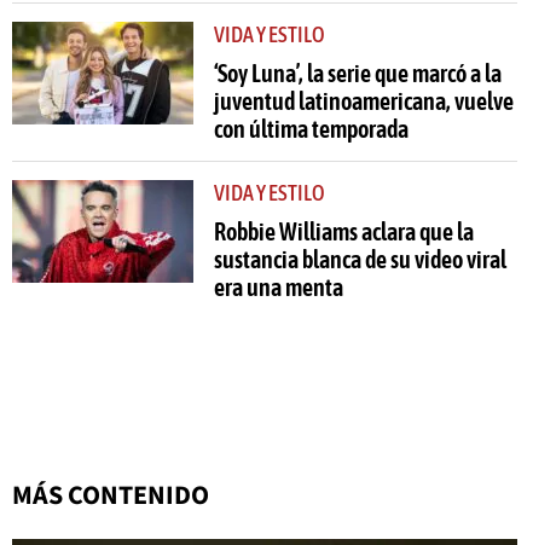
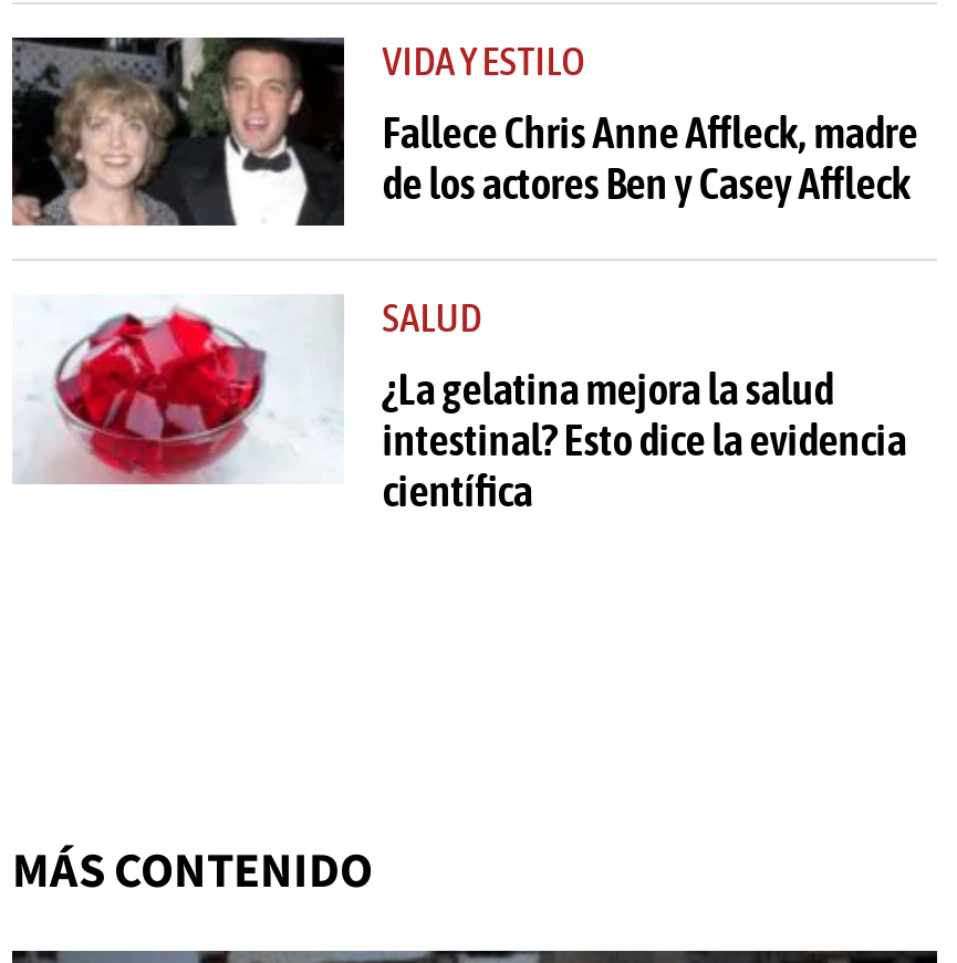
[11,21,514,143] [image] | ‘Soy Luna’, la serie que marcó a la | juventud latinoamericana, vuelve | con última temporada -> [10,35,918,228] [image] | Fallece Chris Anne Affleck, madre | de los actores Ben y Casey Affleck
[11,179,507,301] [image] | VIDA Y ESTILO | Robbie Williams aclara que la | sustancia blanca de su video viral | era una menta -> [12,295,907,516] [image] | SALUD | ¿La gelatina mejora la salud | intestinal? Esto dice la evidencia | científica

